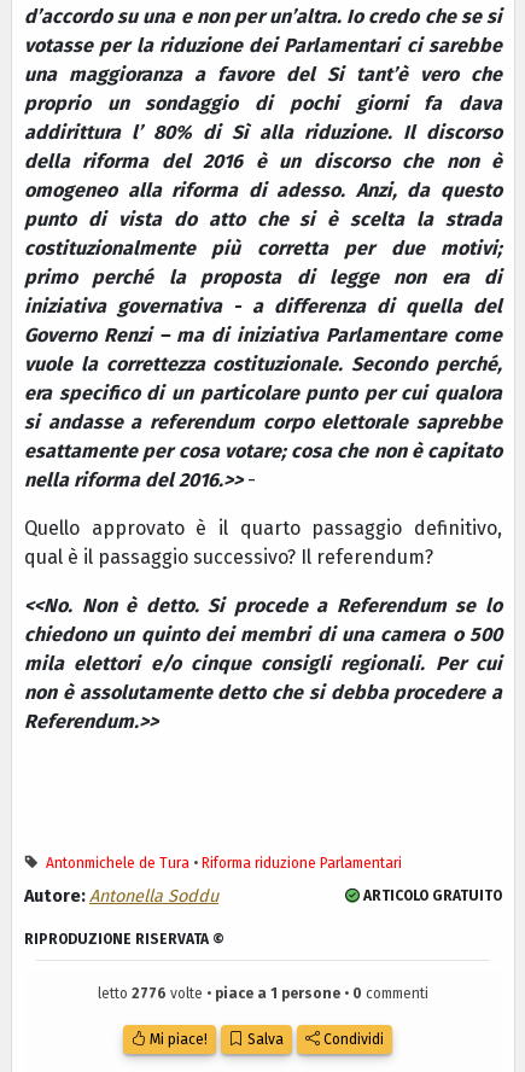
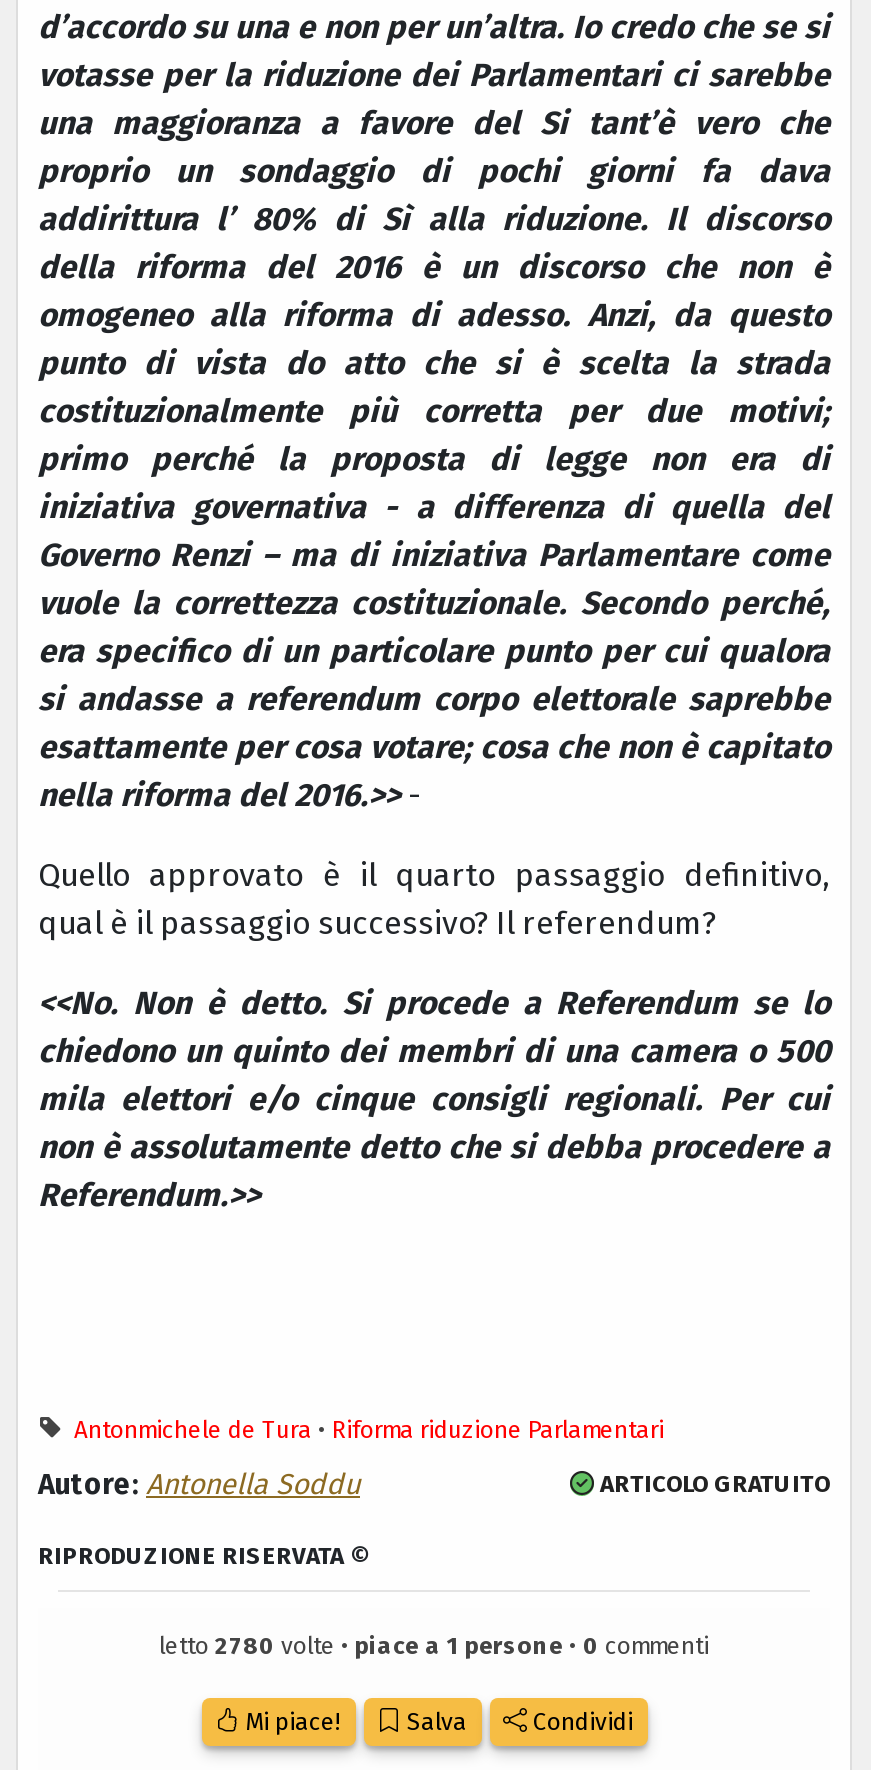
[98,985,428,1002] letto 2776 volte • piace a 1 persone • 0 commenti -> [159,1632,709,1660] letto 2780 volte • piace a 1 persone • 0 commenti

